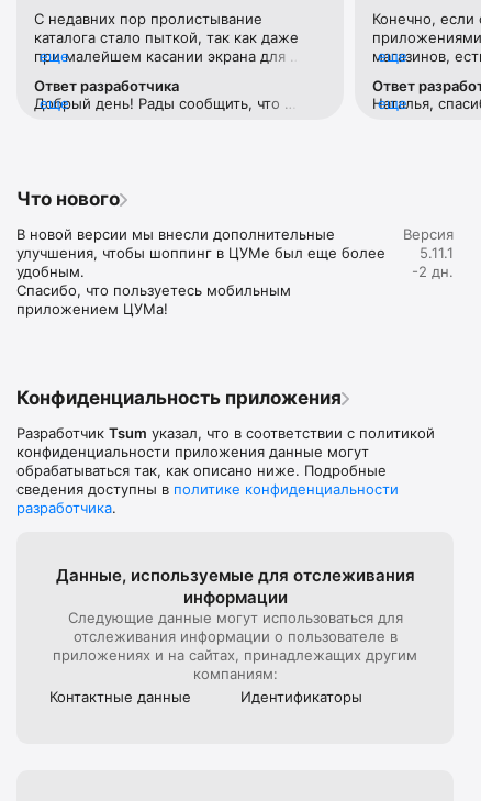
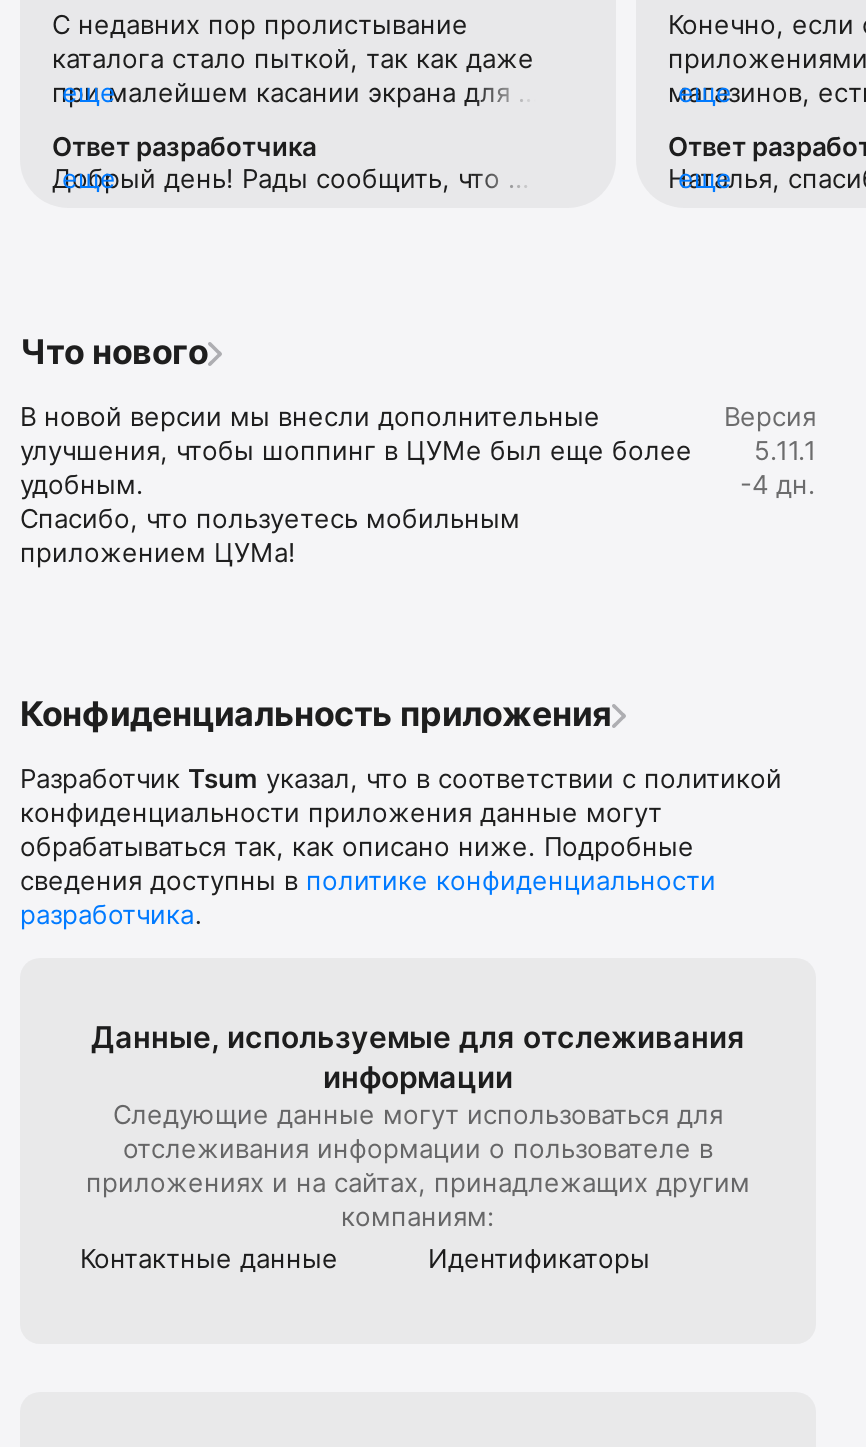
[412,263,454,280] -2 дн. -> [740,468,816,500] -4 дн.

